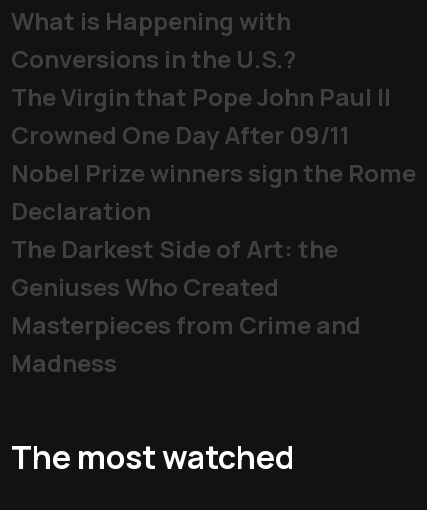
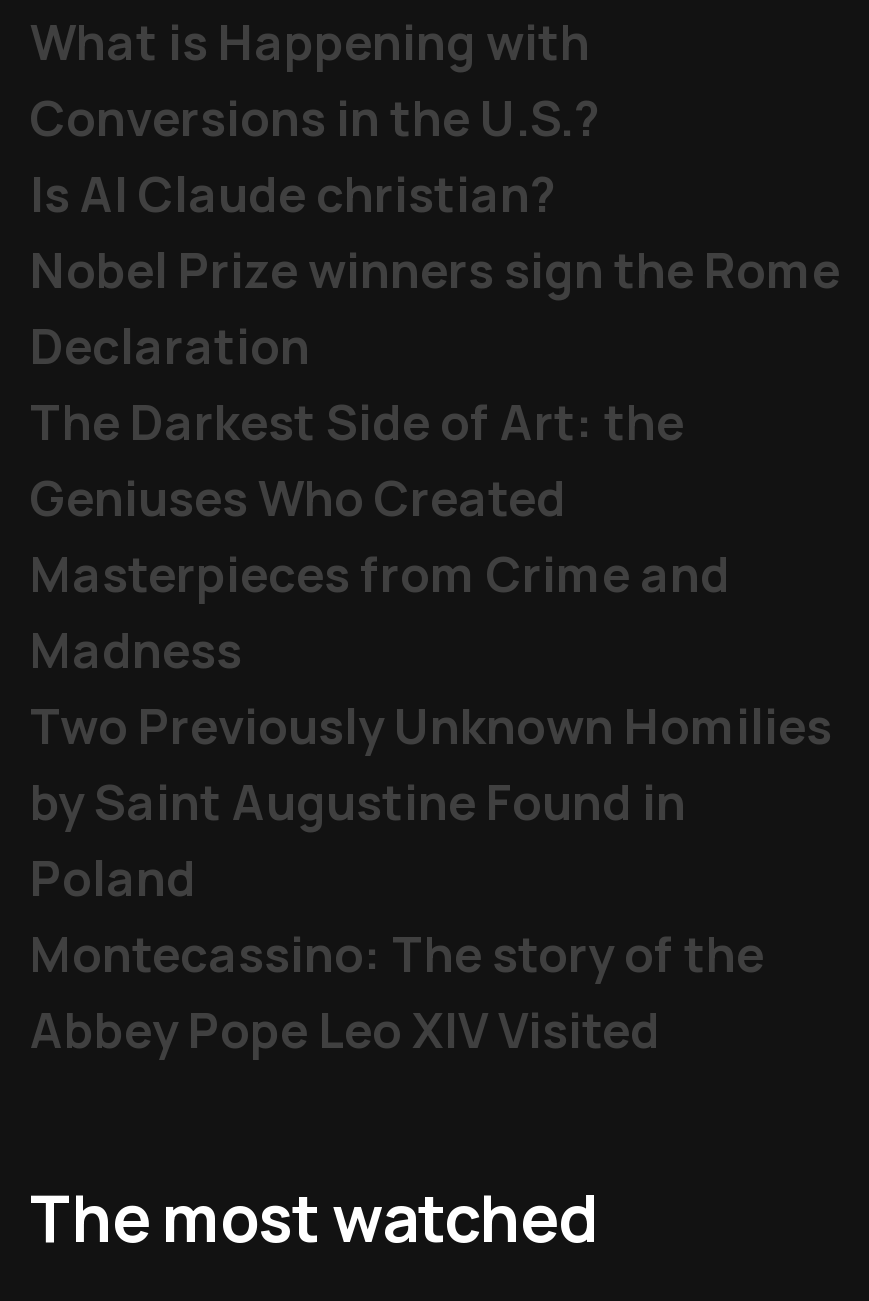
[11,80,391,151] The Virgin that Pope John Paul II | Crowned One Day After 09/11 -> [30,160,556,226] Is AI Claude christian?
moved [11,156,416,379] -> [30,236,840,682]: Nobel Prize winners sign the Rome | Declaration | The Darkest Side of Art: the | Geniuses Who Created | Masterpieces from Crime and | Madness
none -> [30,692,832,1062] Two Previously Unknown Homilies | by Saint Augustine Found in | Poland | Montecassino: The story of the | Abbey Pope Leo XIV Visited

